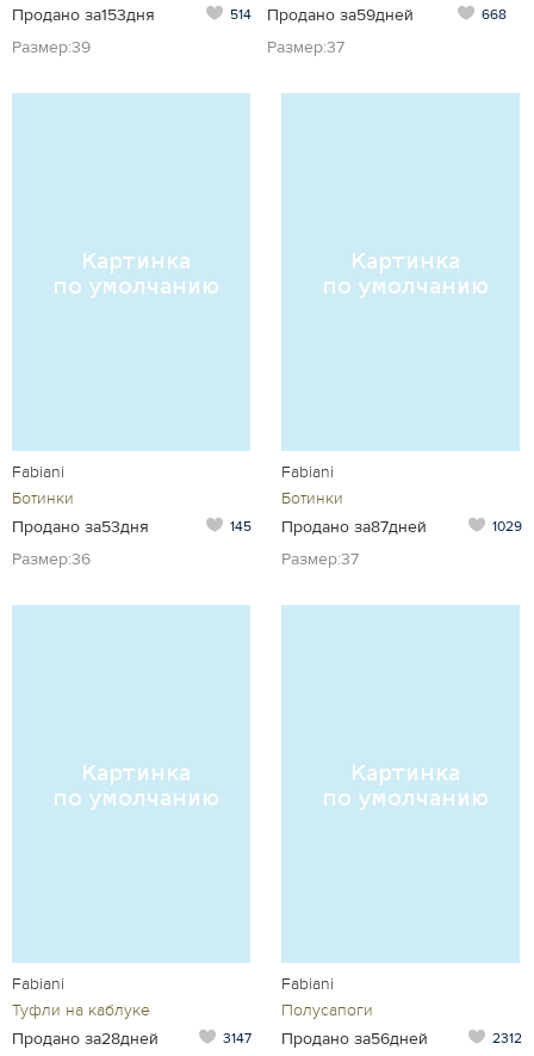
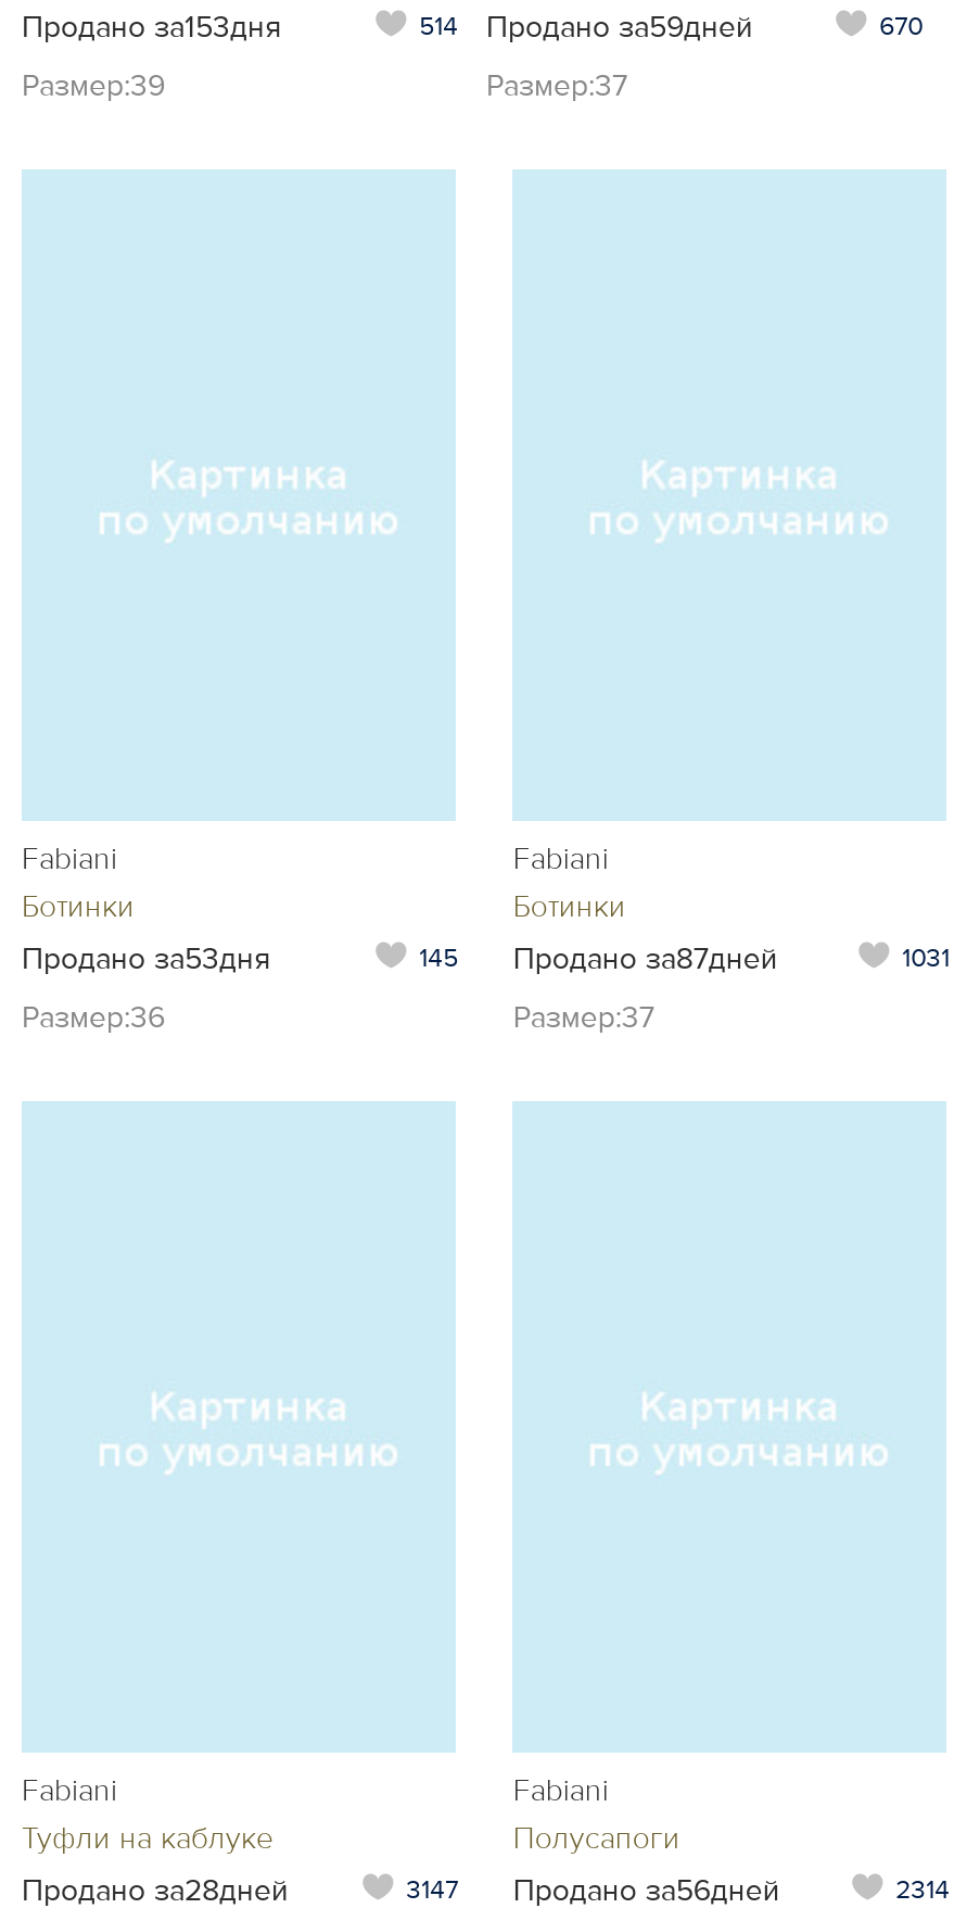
[482,6,507,24] 668 -> [879,11,923,43] 670
[492,518,522,536] 1029 -> [902,943,950,975] 1031
[492,1030,522,1048] 2312 -> [896,1874,950,1907] 2314

